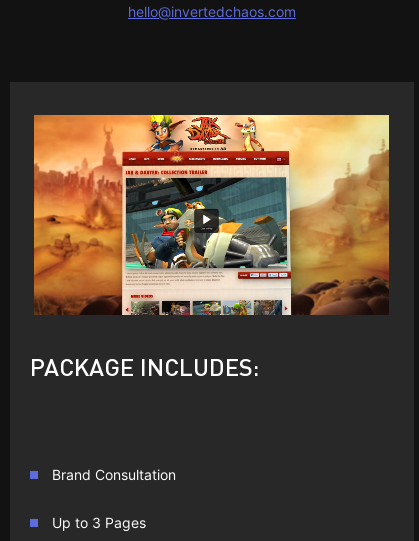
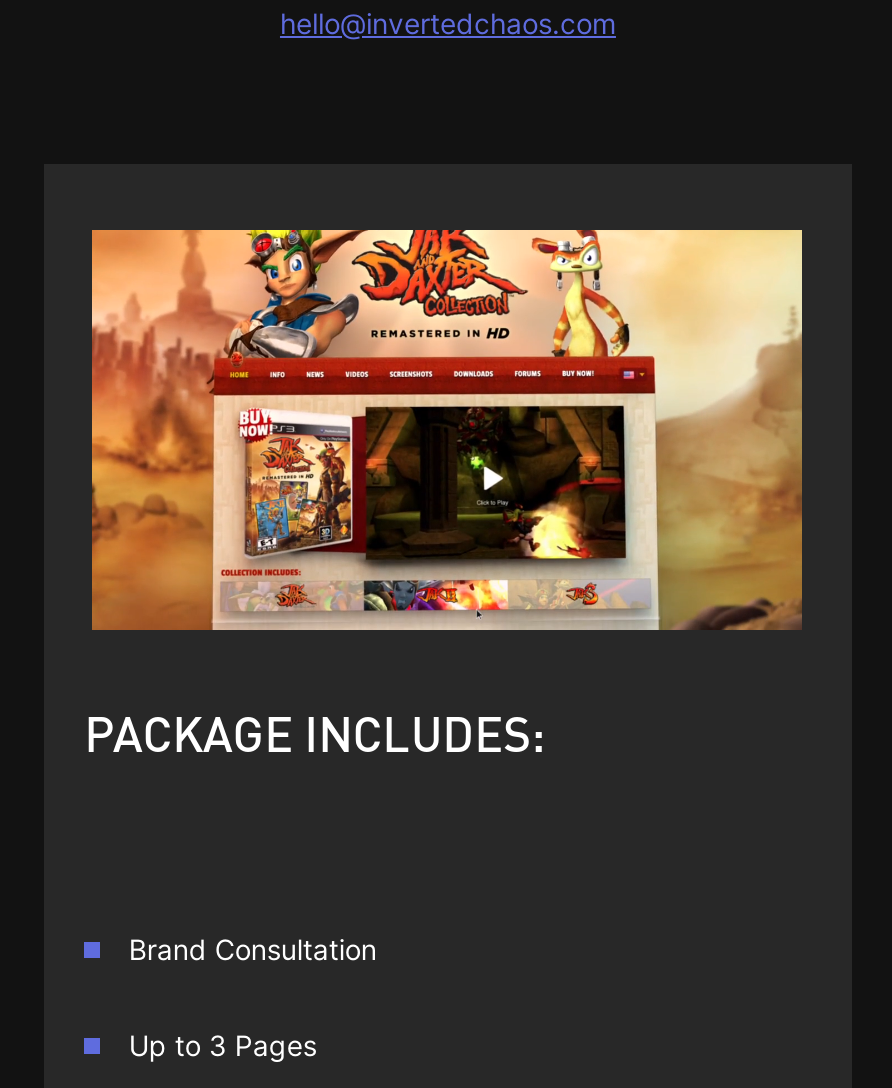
[34,114,390,316] [image] -> [92,228,804,632] [image]

